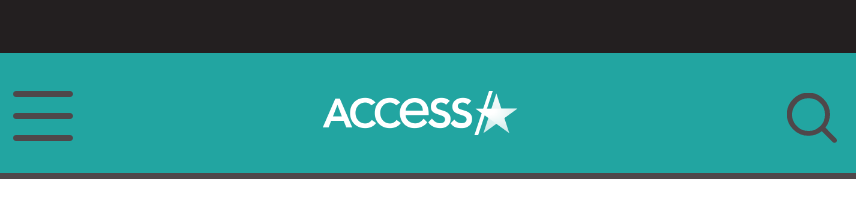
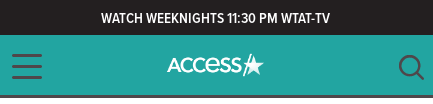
none -> [100,9,329,29] WATCH WEEKNIGHTS 11:30 PM WTAT-TV

